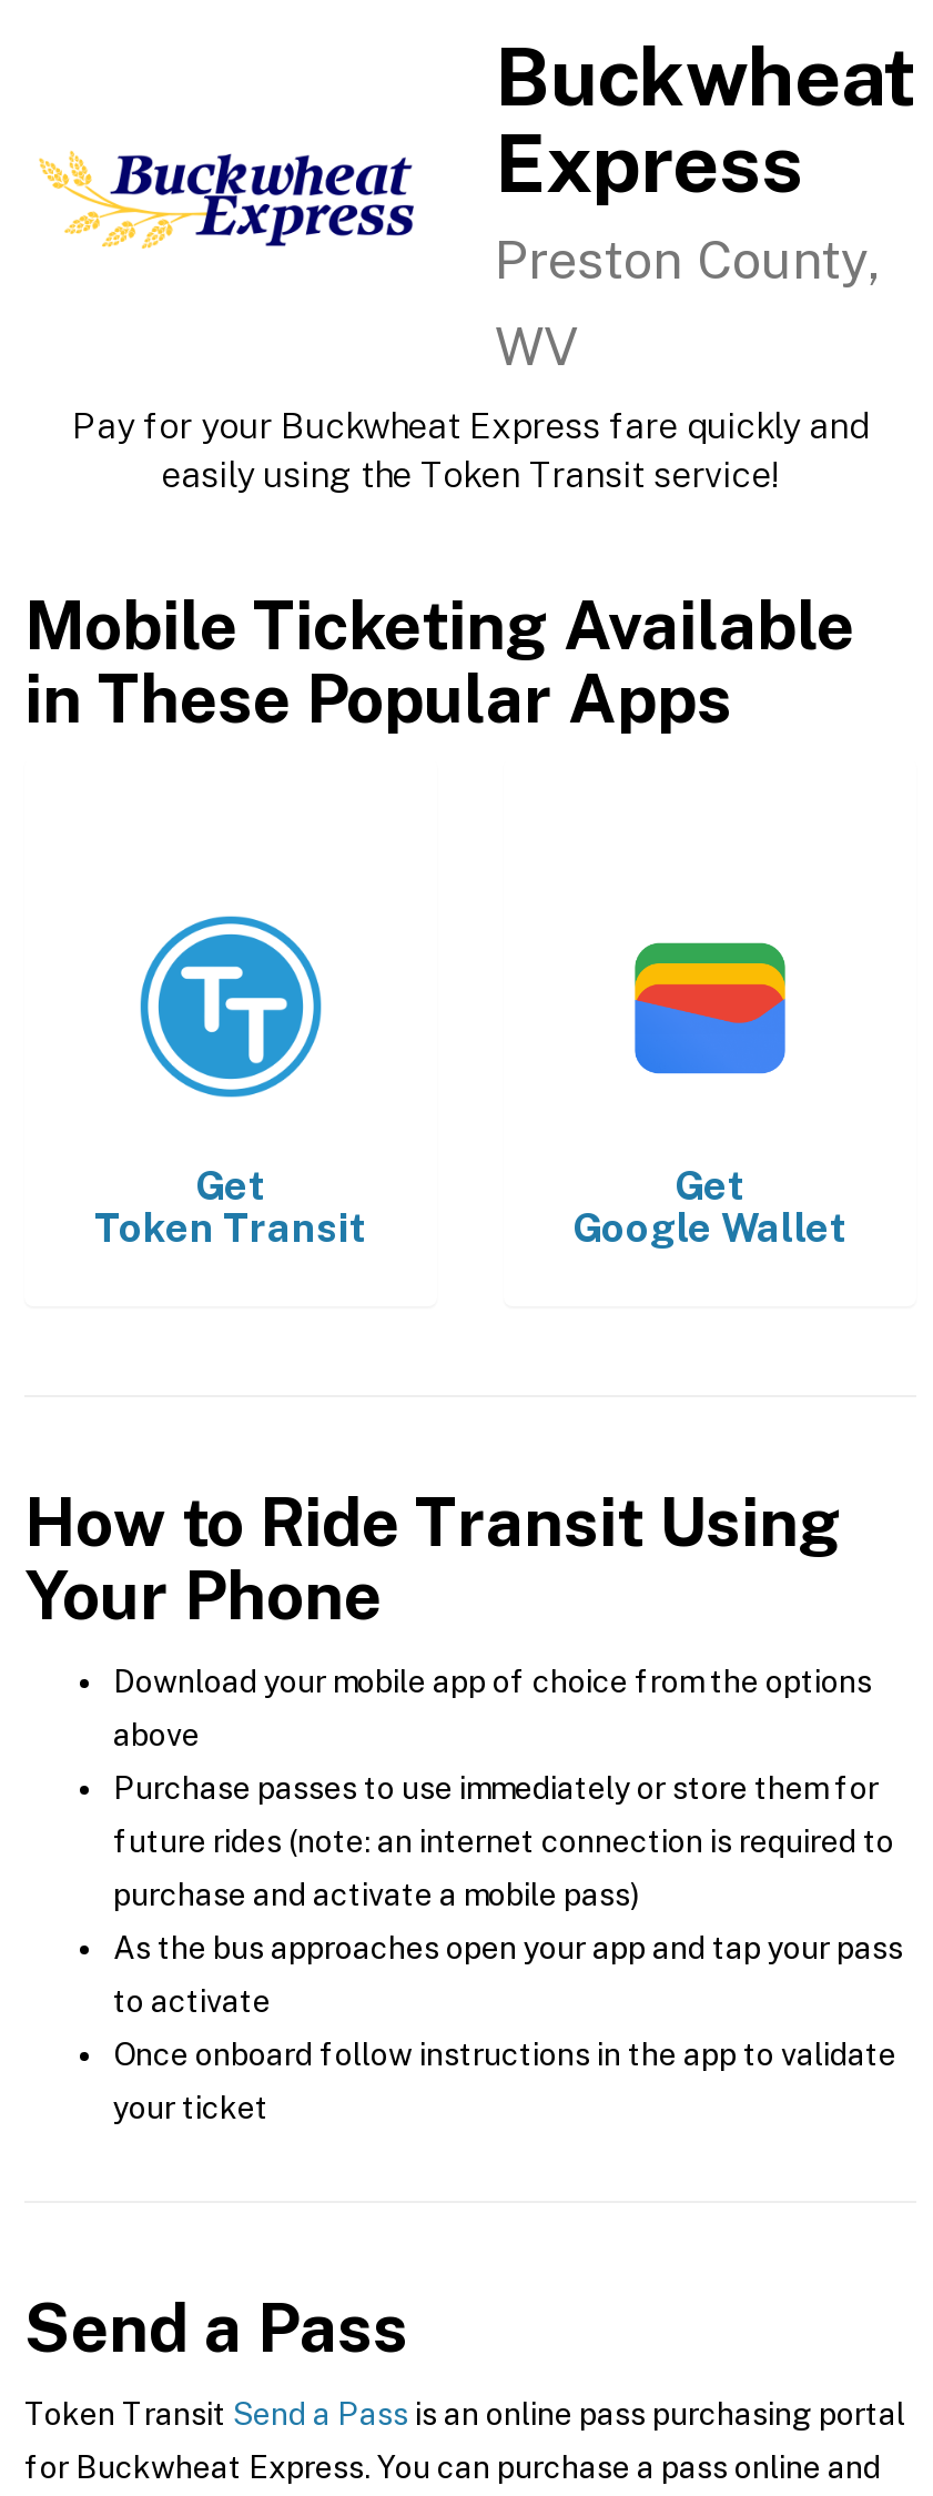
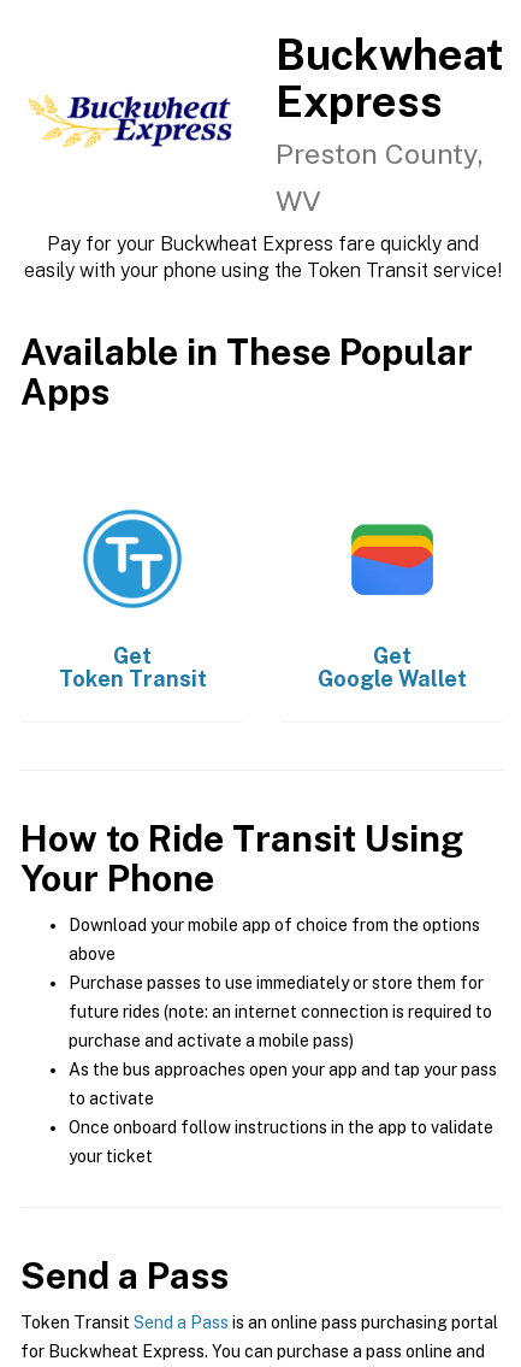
[161,454,780,496] easily using the Token Transit service! -> [23,259,501,282] easily with your phone using the Token Transit service!
[24,585,854,738] Mobile Ticketing Available | in These Popular Apps -> [20,330,473,413] Available in These Popular | Apps

